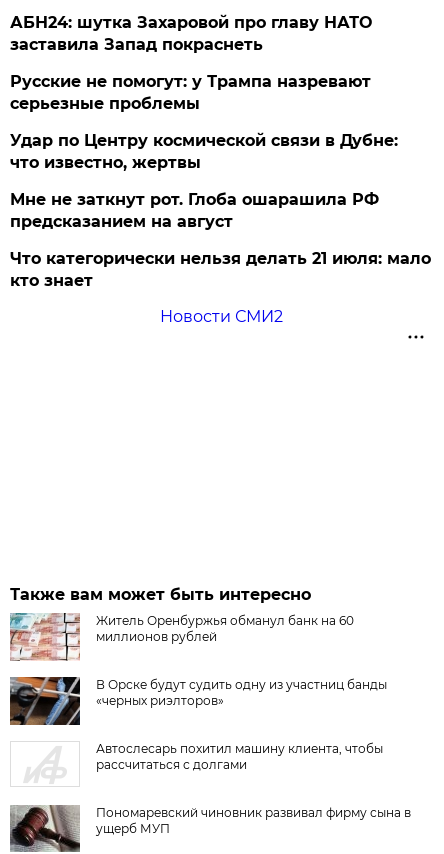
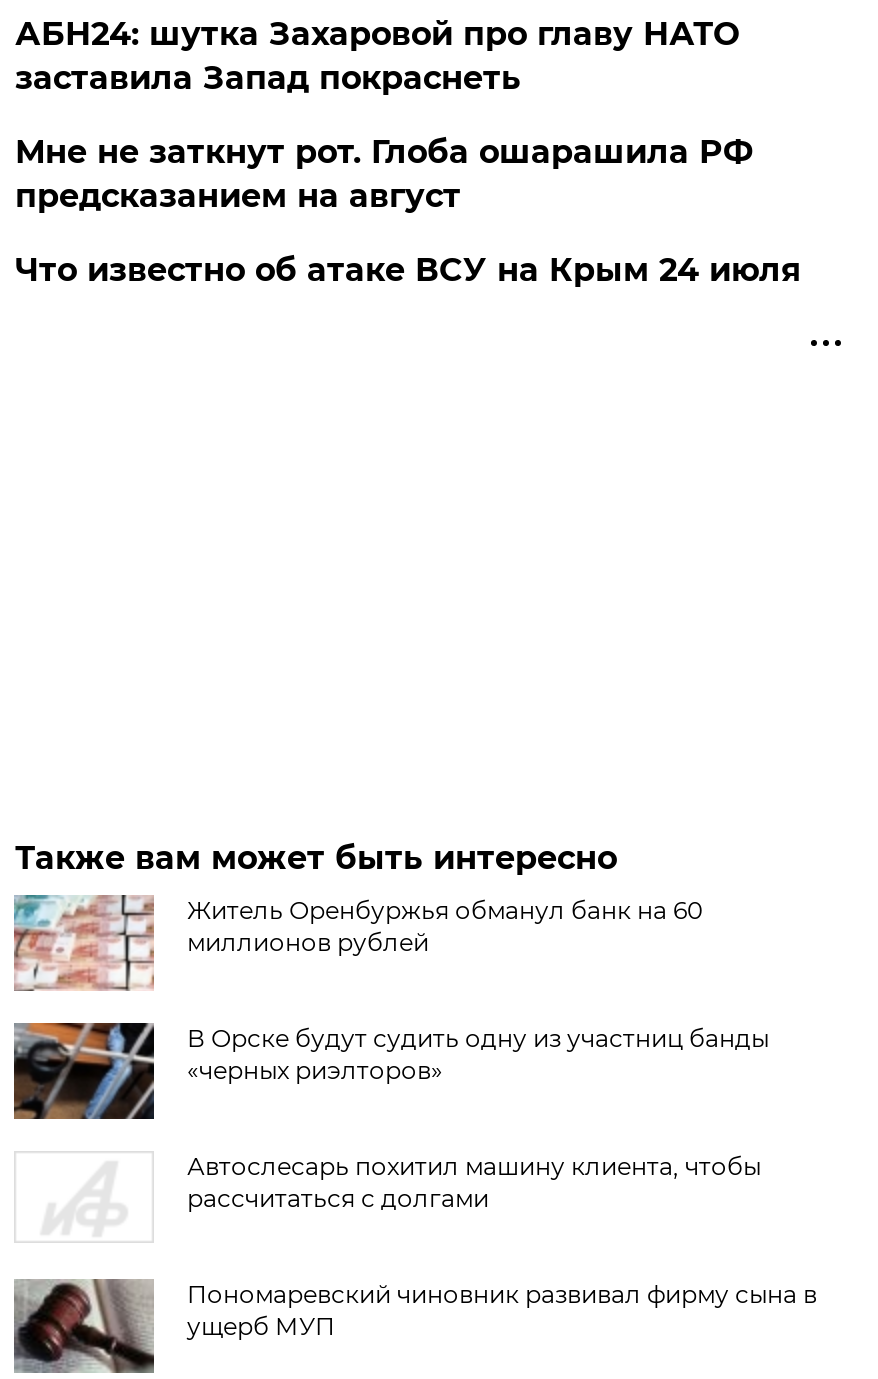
[10,72,398,172] Русские не помогут: у Трампа назревают | серьезные проблемы | Удар по Центру космической связи в Дубне: | что известно, жертвы -> none
[10,249,431,326] Что категорически нельзя делать 21 июля: мало | кто знает | Новости СМИ2 -> [15,251,801,289] Что известно об атаке ВСУ на Крым 24 июля

